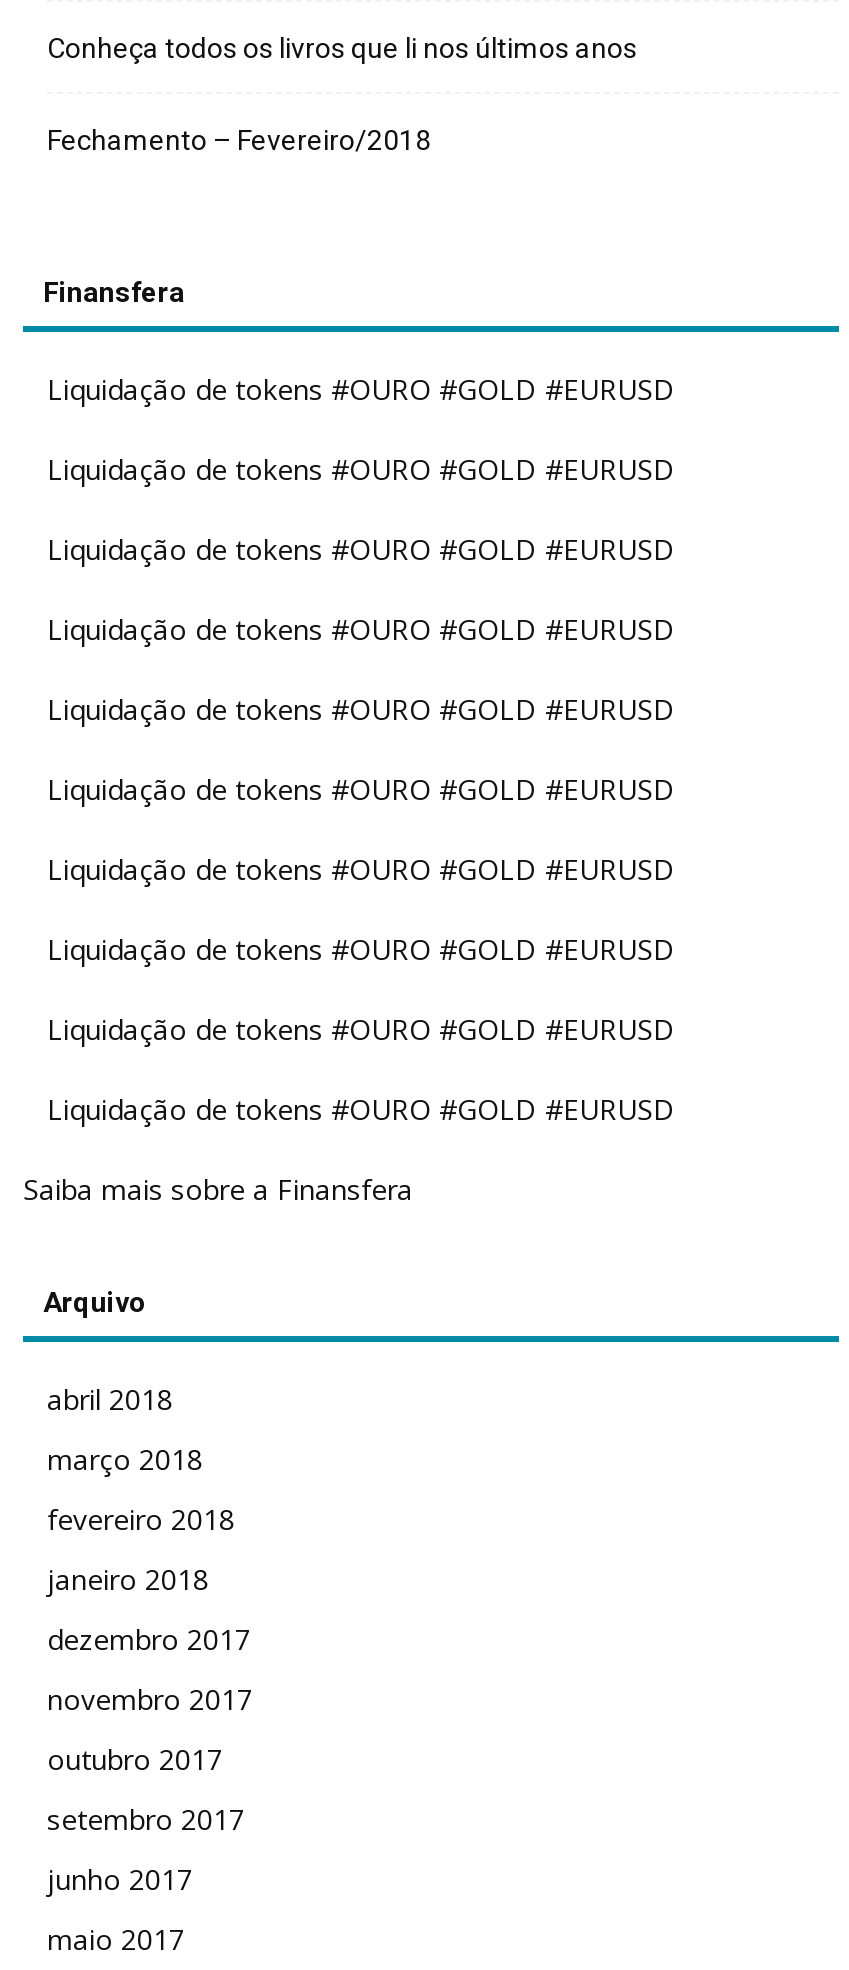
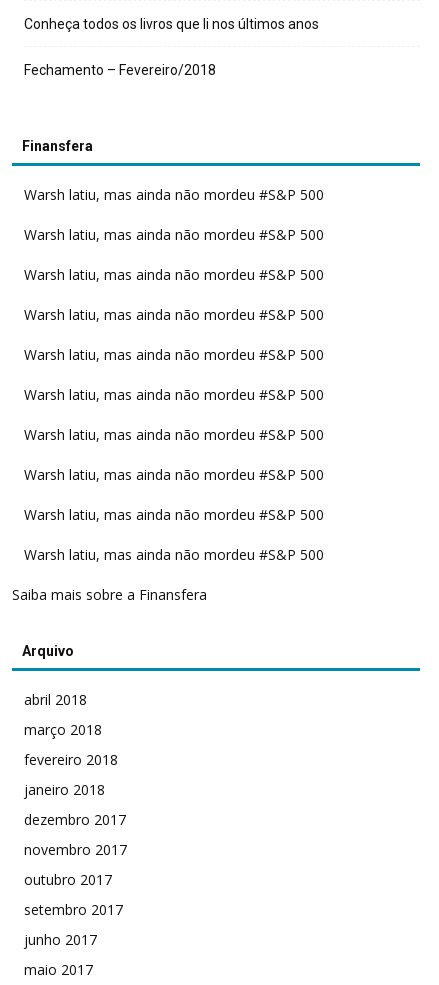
[47,370,675,408] Liquidação de tokens #OURO #GOLD #EURUSD -> [24,185,324,204] Warsh latiu, mas ainda não mordeu #S&P 500
[47,450,675,488] Liquidação de tokens #OURO #GOLD #EURUSD -> [24,225,324,244] Warsh latiu, mas ainda não mordeu #S&P 500
[47,530,675,568] Liquidação de tokens #OURO #GOLD #EURUSD -> [24,265,324,284] Warsh latiu, mas ainda não mordeu #S&P 500
[47,610,675,648] Liquidação de tokens #OURO #GOLD #EURUSD -> [24,305,324,324] Warsh latiu, mas ainda não mordeu #S&P 500
[47,690,675,728] Liquidação de tokens #OURO #GOLD #EURUSD -> [24,345,324,364] Warsh latiu, mas ainda não mordeu #S&P 500
[47,770,675,808] Liquidação de tokens #OURO #GOLD #EURUSD -> [24,385,324,404] Warsh latiu, mas ainda não mordeu #S&P 500
[47,850,675,888] Liquidação de tokens #OURO #GOLD #EURUSD -> [24,425,324,444] Warsh latiu, mas ainda não mordeu #S&P 500
[47,930,675,968] Liquidação de tokens #OURO #GOLD #EURUSD -> [24,465,324,484] Warsh latiu, mas ainda não mordeu #S&P 500
[47,1010,675,1048] Liquidação de tokens #OURO #GOLD #EURUSD -> [24,505,324,524] Warsh latiu, mas ainda não mordeu #S&P 500
[47,1090,675,1128] Liquidação de tokens #OURO #GOLD #EURUSD -> [24,545,324,564] Warsh latiu, mas ainda não mordeu #S&P 500

